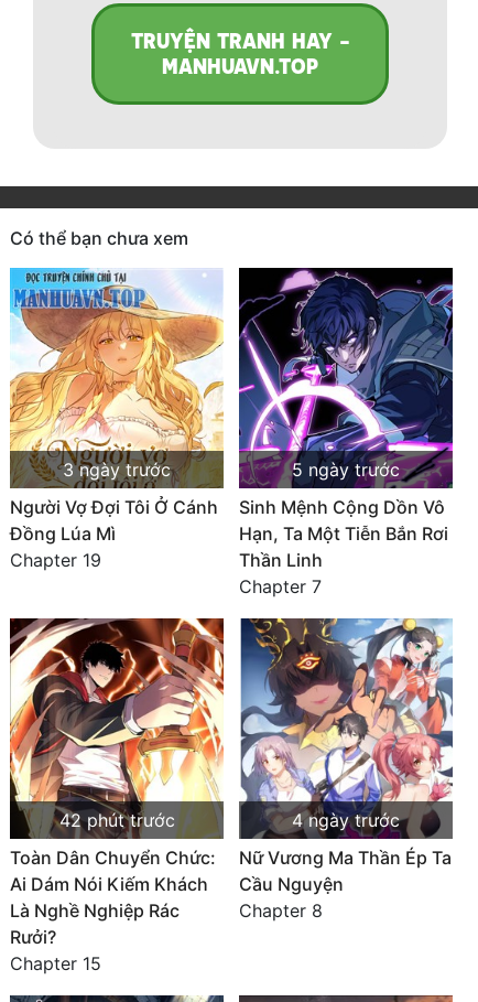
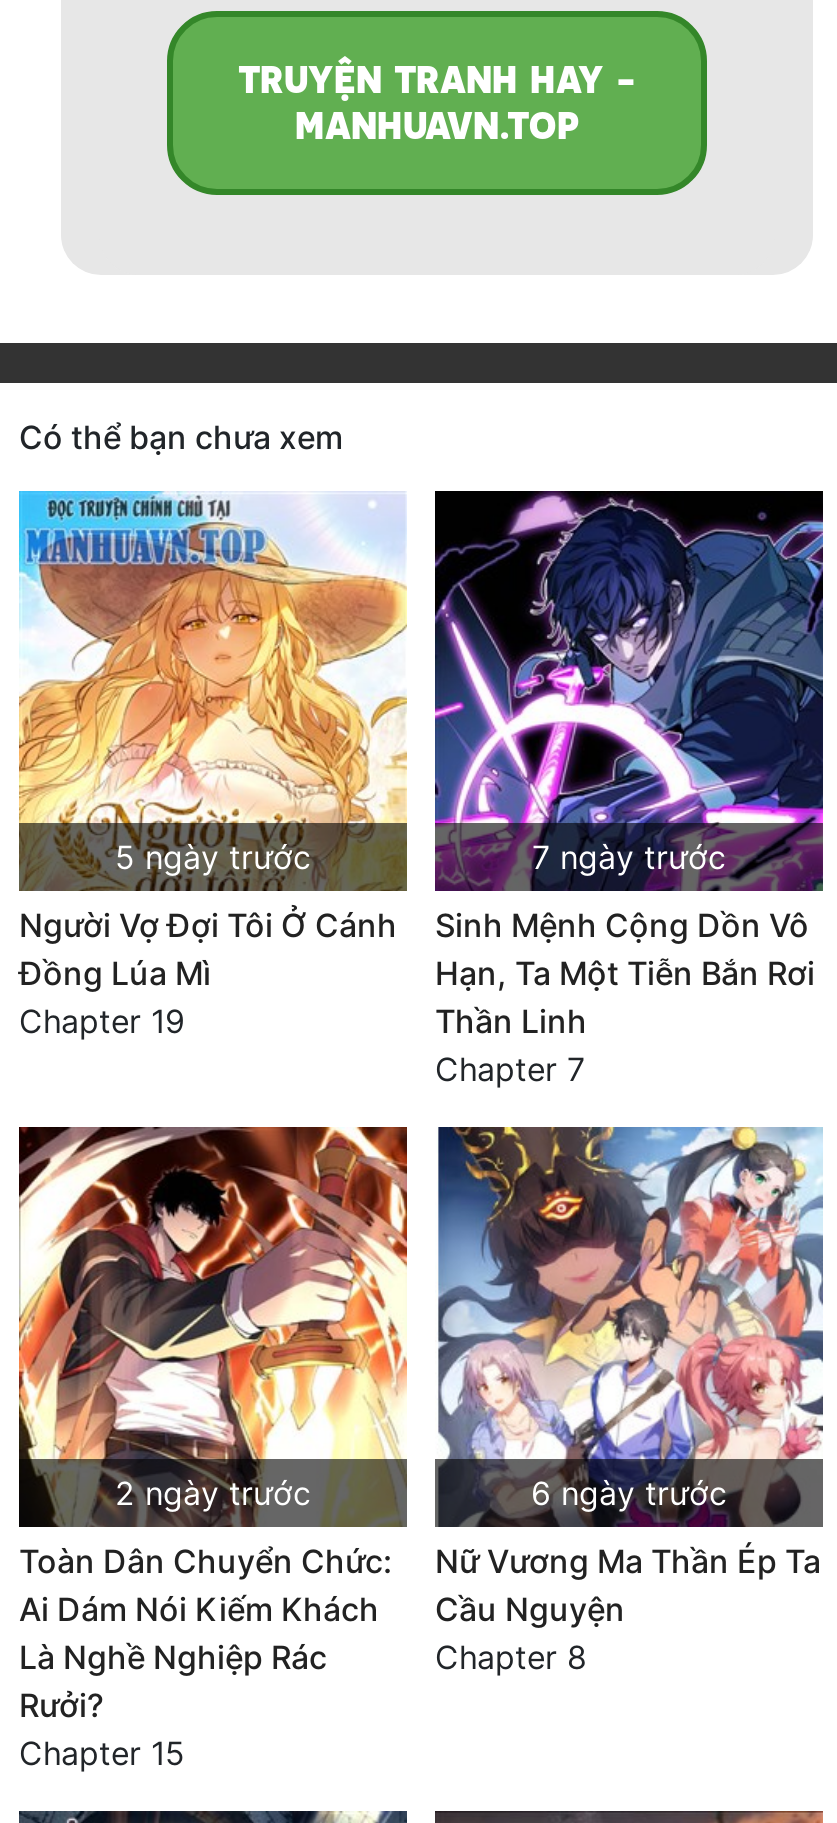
[63,458,171,480] 3 ngày trước -> [115,836,311,876] 5 ngày trước
[292,458,400,480] 5 ngày trước -> [532,836,726,876] 7 ngày trước
[59,809,175,831] 42 phút trước -> [115,1472,311,1512] 2 ngày trước
[292,809,400,831] 4 ngày trước -> [531,1472,727,1512] 6 ngày trước

